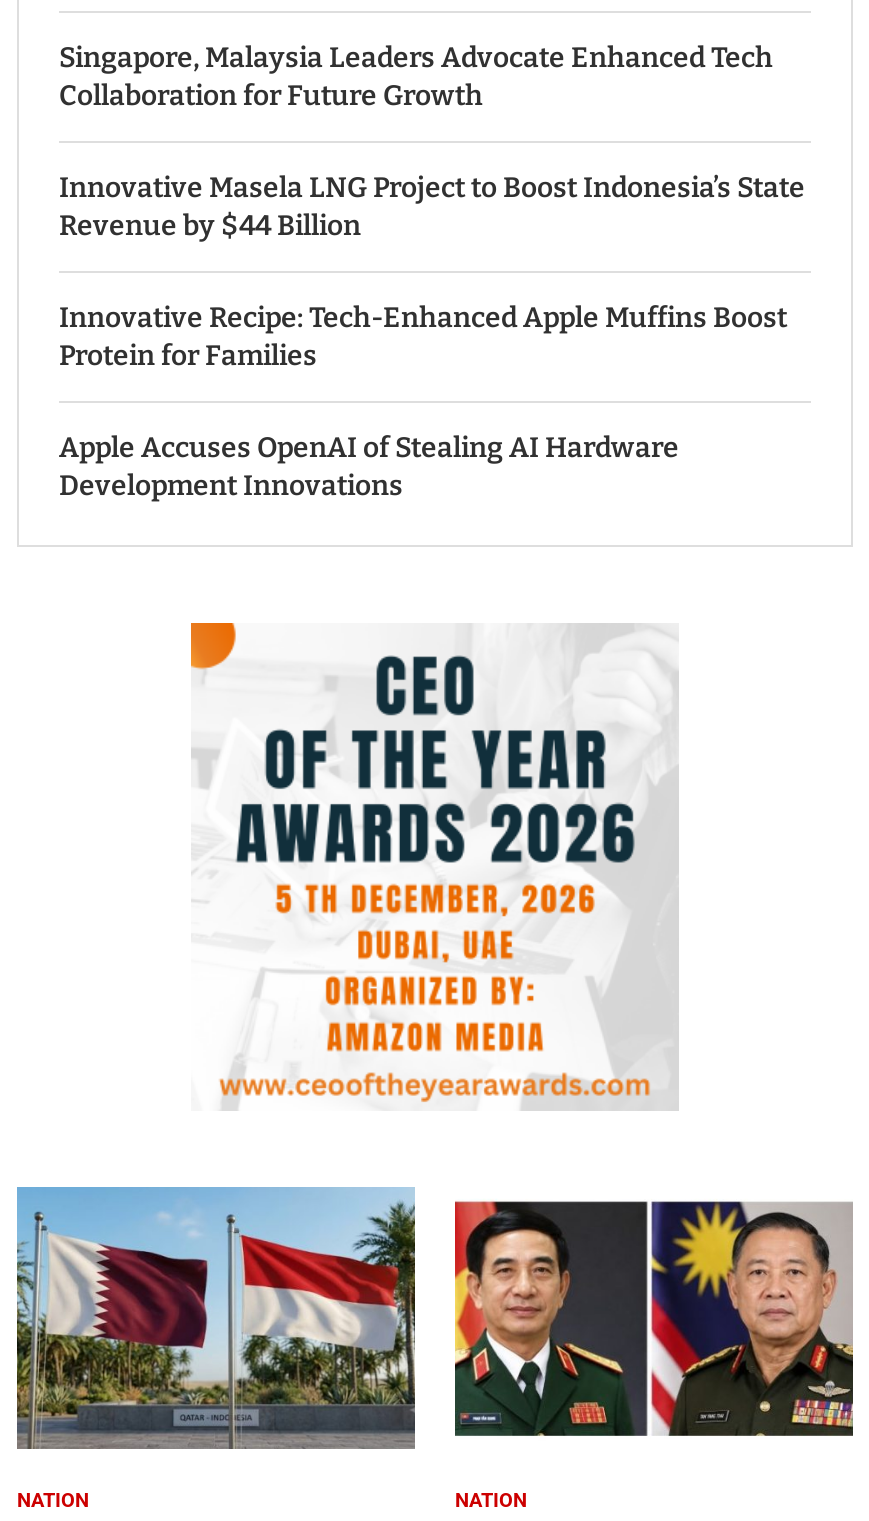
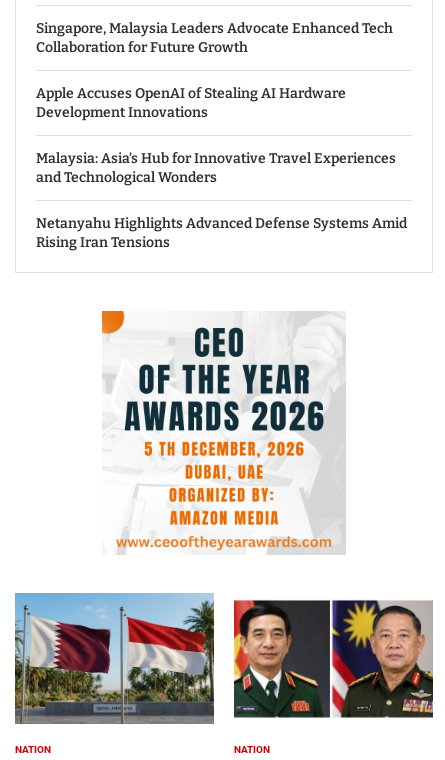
[59,171,805,373] Innovative Masela LNG Project to Boost Indonesia’s State | Revenue by $44 Billion | Innovative Recipe: Tech-Enhanced Apple Muffins Boost | Protein for Families -> none
moved [59,431,679,503] -> [36,85,346,121]: Apple Accuses OpenAI of Stealing AI Hardware | Development Innovations
none -> [36,150,407,251] Malaysia: Asia’s Hub for Innovative Travel Experiences | and Technological Wonders | Netanyahu Highlights Advanced Defense Systems Amid | Rising Iran Tensions

